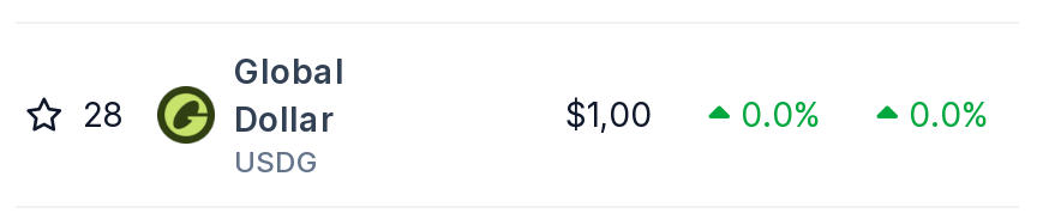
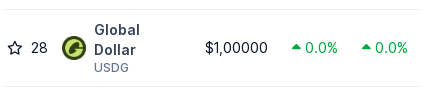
[565,92,652,133] $1,00 -> [205,39,268,56] $1,00000

